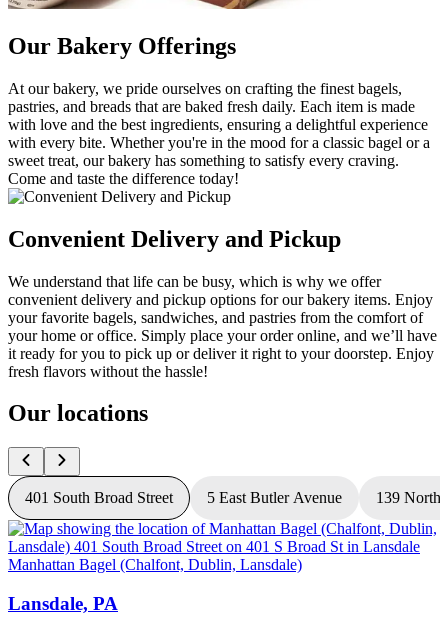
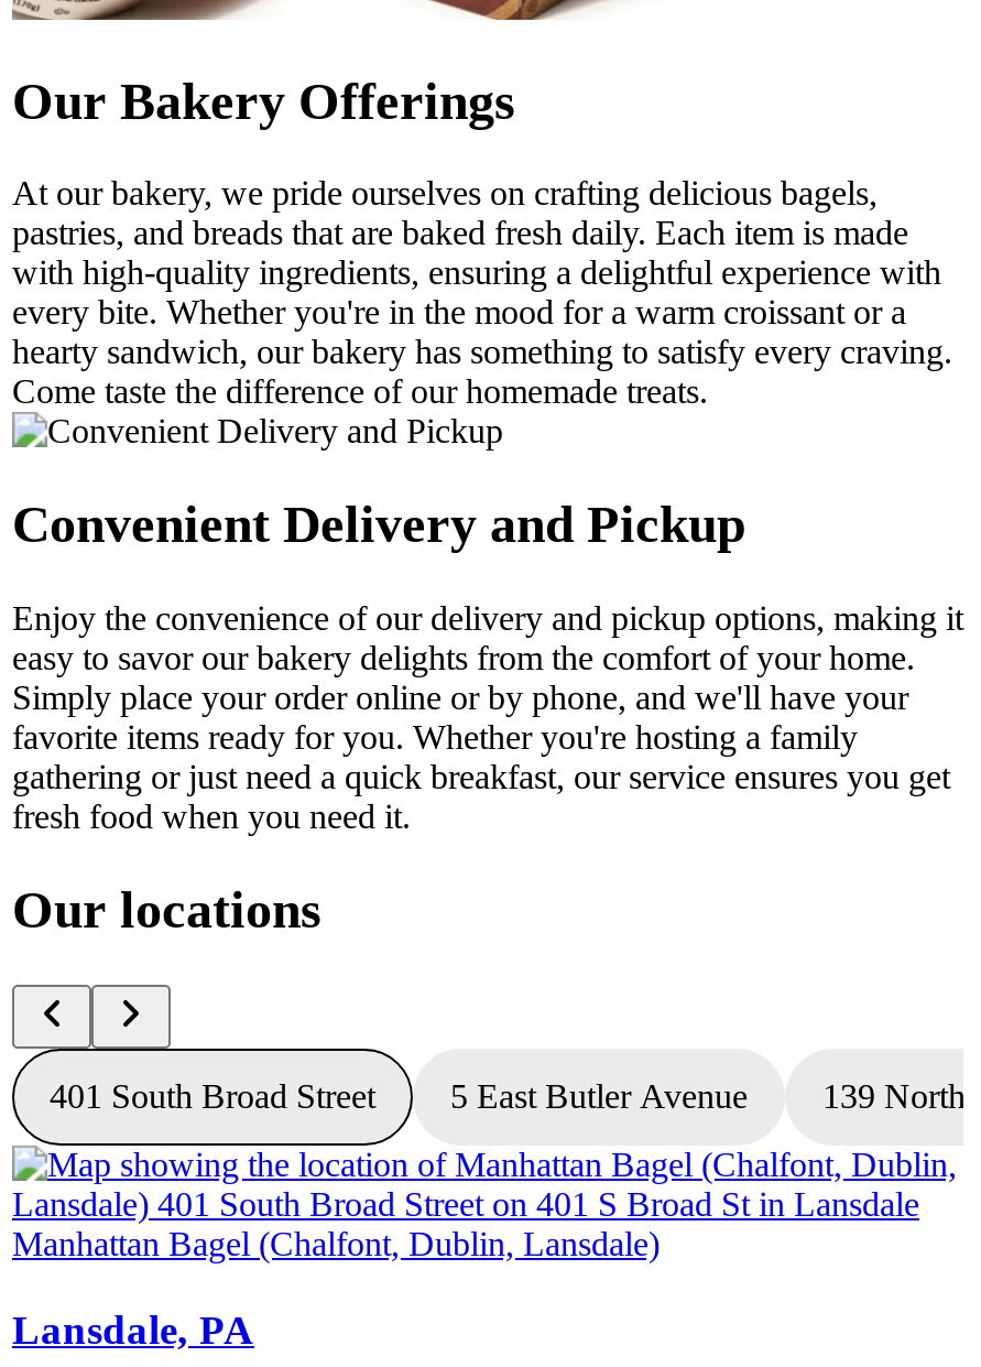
[8,80,402,97] At our bakery, we pride ourselves on crafting the finest bagels, -> [12,176,878,213] At our bakery, we pride ourselves on crafting delicious bagels,
[8,116,430,187] with love and the best ingredients, ensuring a delightful experience | with every bite. Whether you're in the mood for a classic bagel or a | sweet treat, our bakery has something to satisfy every craving. | Come and taste the difference today! -> [12,255,952,411] with high-quality ingredients, ensuring a delightful experience with | every bite. Whether you're in the mood for a warm croissant or a | hearty sandwich, our bakery has something to satisfy every craving. | Come taste the difference of our homemade treats.
[8,272,437,379] We understand that life can be busy, which is why we offer | convenient delivery and pickup options for our bakery items. Enjoy | your favorite bagels, sandwiches, and pastries from the comfort of | your home or office. Simply place your order online, and we’ll have | it ready for you to pick up or deliver it right to your doorstep. Enjoy | fresh flavors without the hassle! -> [12,600,963,836] Enjoy the convenience of our delivery and pickup options, making it | easy to savor our bakery delights from the comfort of your home. | Simply place your order online or by phone, and we'll have your | favorite items ready for you. Whether you're hosting a family | gathering or just need a quick breakfast, our service ensures you get | fresh food when you need it.

